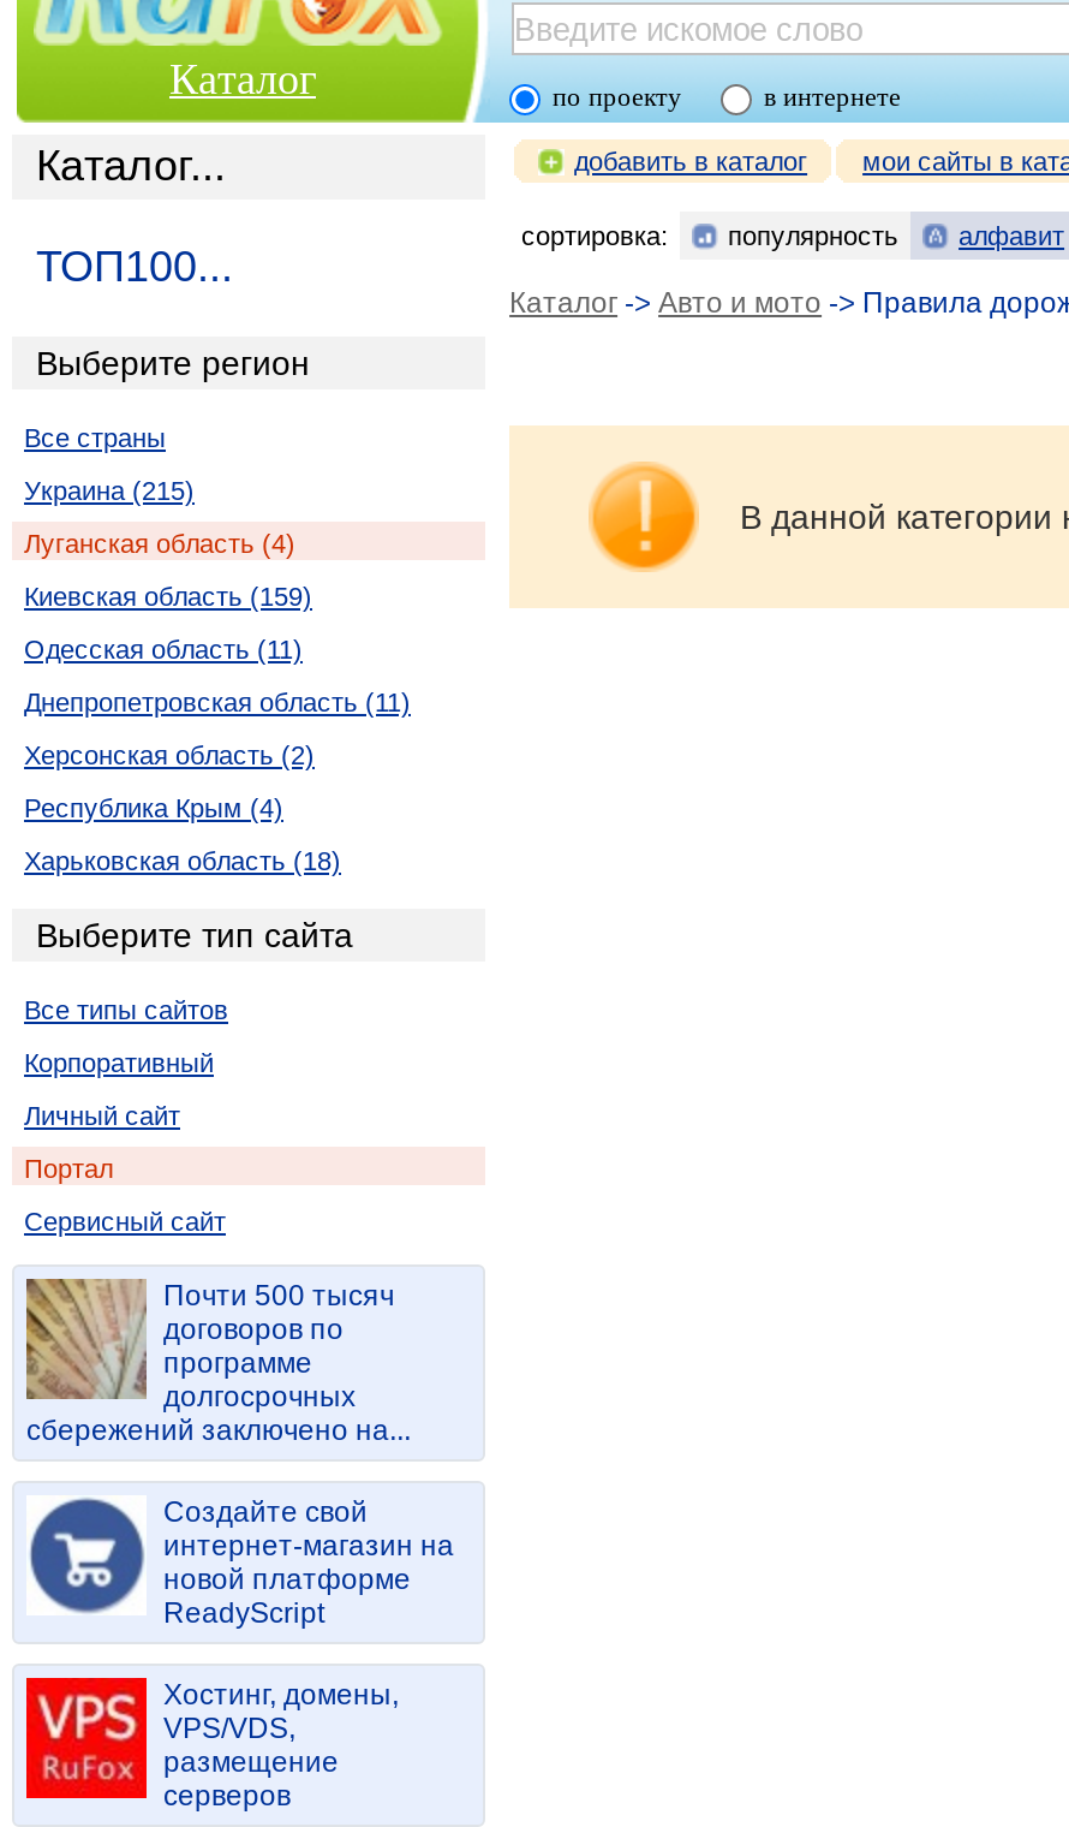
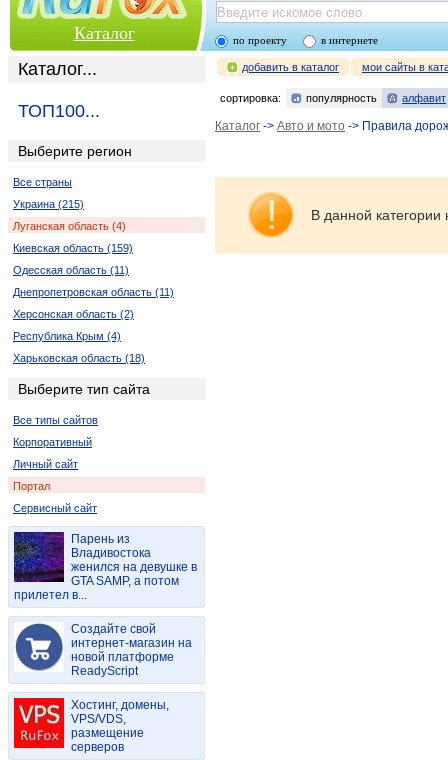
[24,1276,411,1447] [image] | Почти 500 тысяч | договоров по | программе | долгосрочных | сбережений заключено на... -> [13,531,197,602] [image] | Парень из | Владивостока | женился на девушке в | GTA SAMP, а потом | прилетел в...

